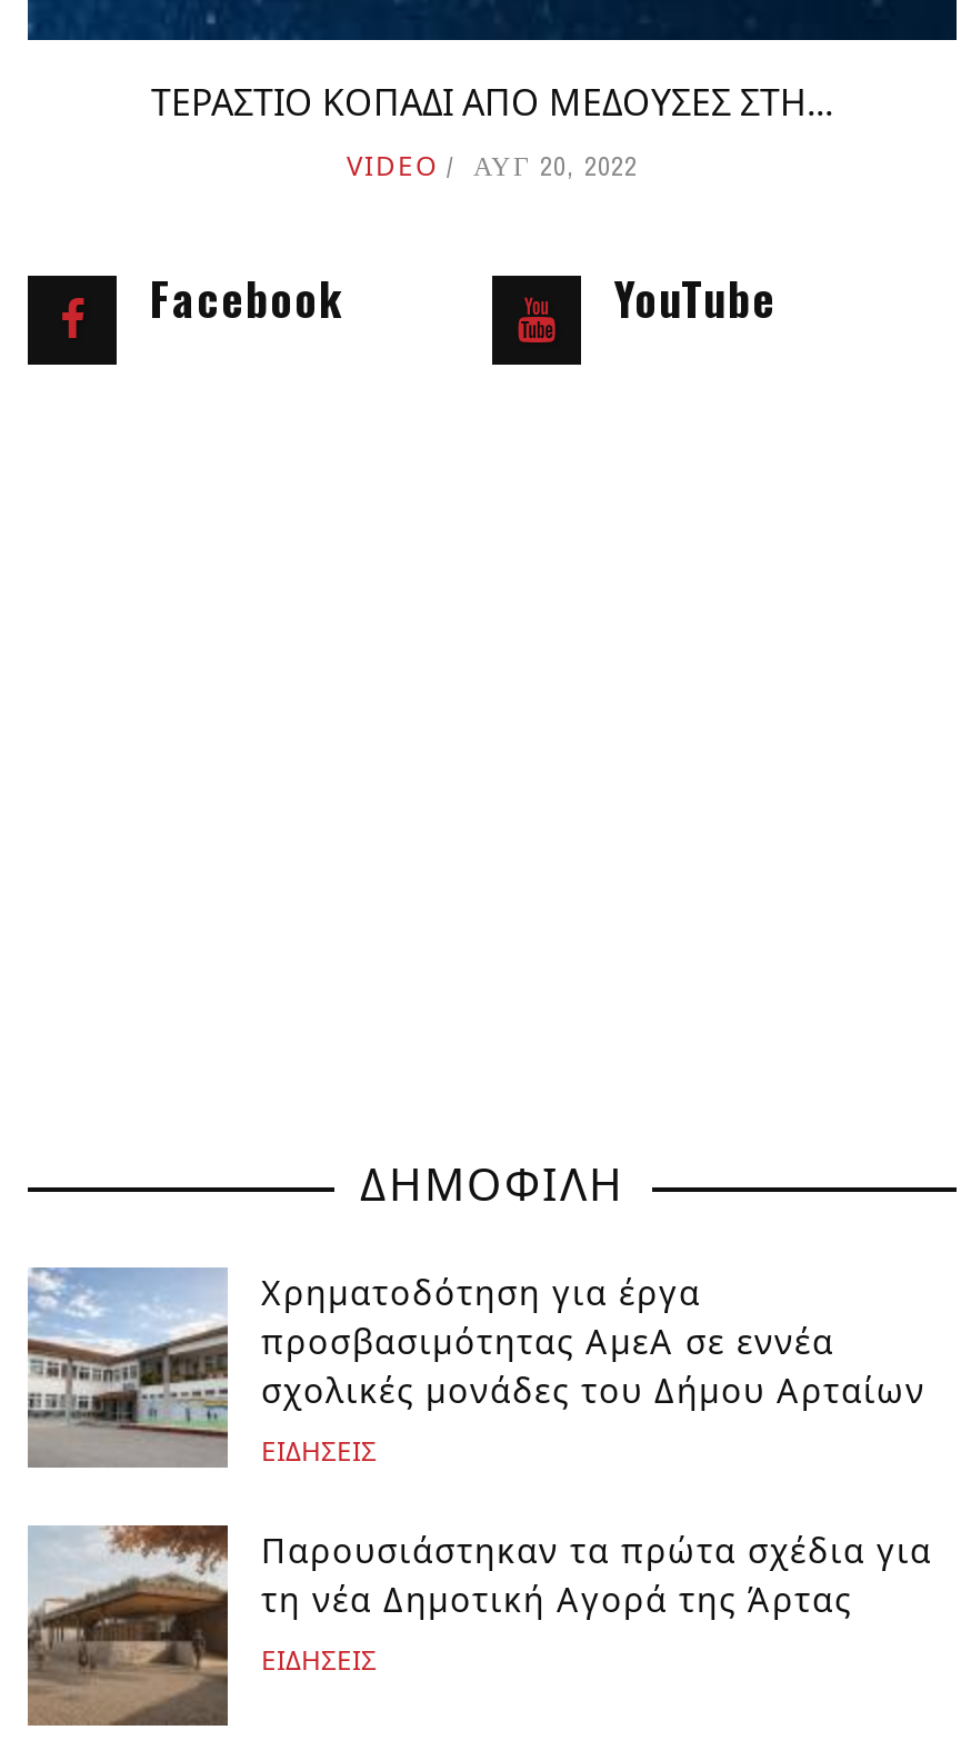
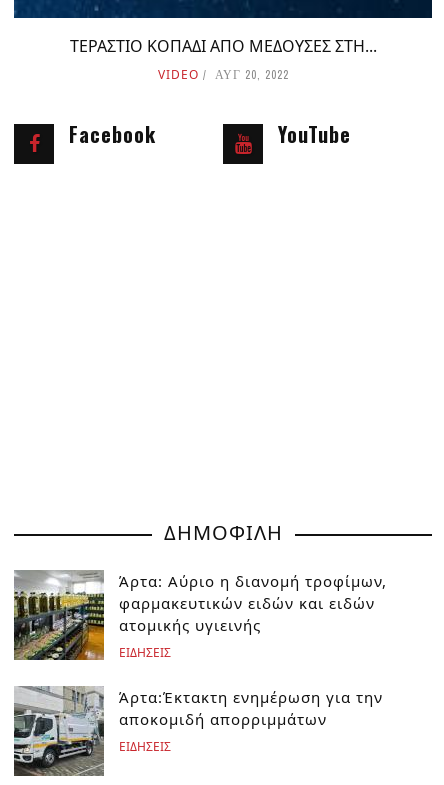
[28,1267,925,1468] [image] | Χρηματοδότηση για έργα | προσβασιμότητας ΑμεΑ σε εννέα | σχολικές μονάδες του Δήμου Αρταίων -> [13,570,387,661] [image] | Άρτα: Αύριο η διανομή τροφίμων, | φαρμακευτικών ειδών και ειδών | ατομικής υγιεινής
[26,1523,932,1728] [image] | Παρουσιάστηκαν τα πρώτα σχέδια για | τη νέα Δημοτική Αγορά της Άρτας -> [13,686,383,777] [image] | Άρτα:Έκτακτη ενημέρωση για την | αποκομιδή απορριμμάτων

